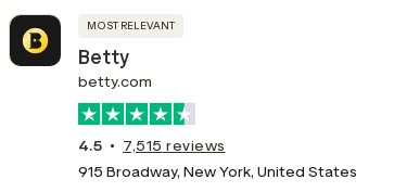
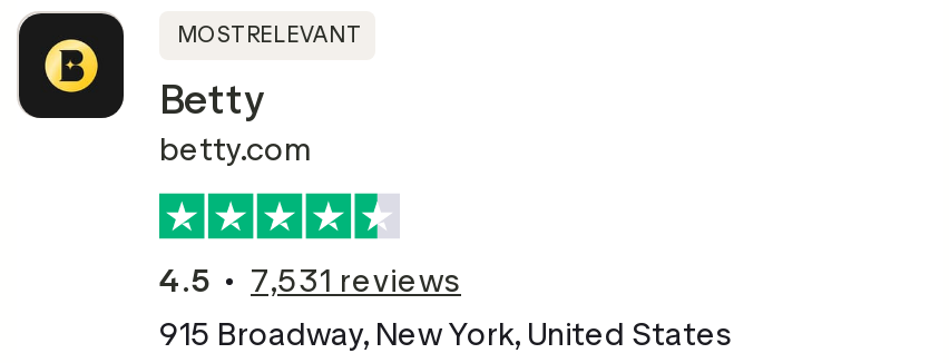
[78,137,225,155] 4.5 7,515 reviews -> [159,263,461,301] 4.5 7,531 reviews

